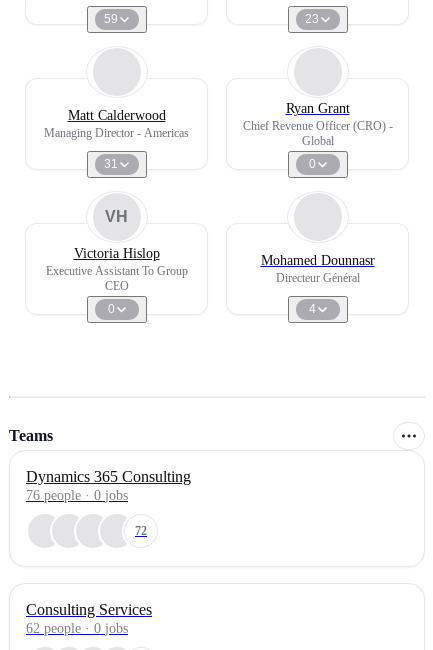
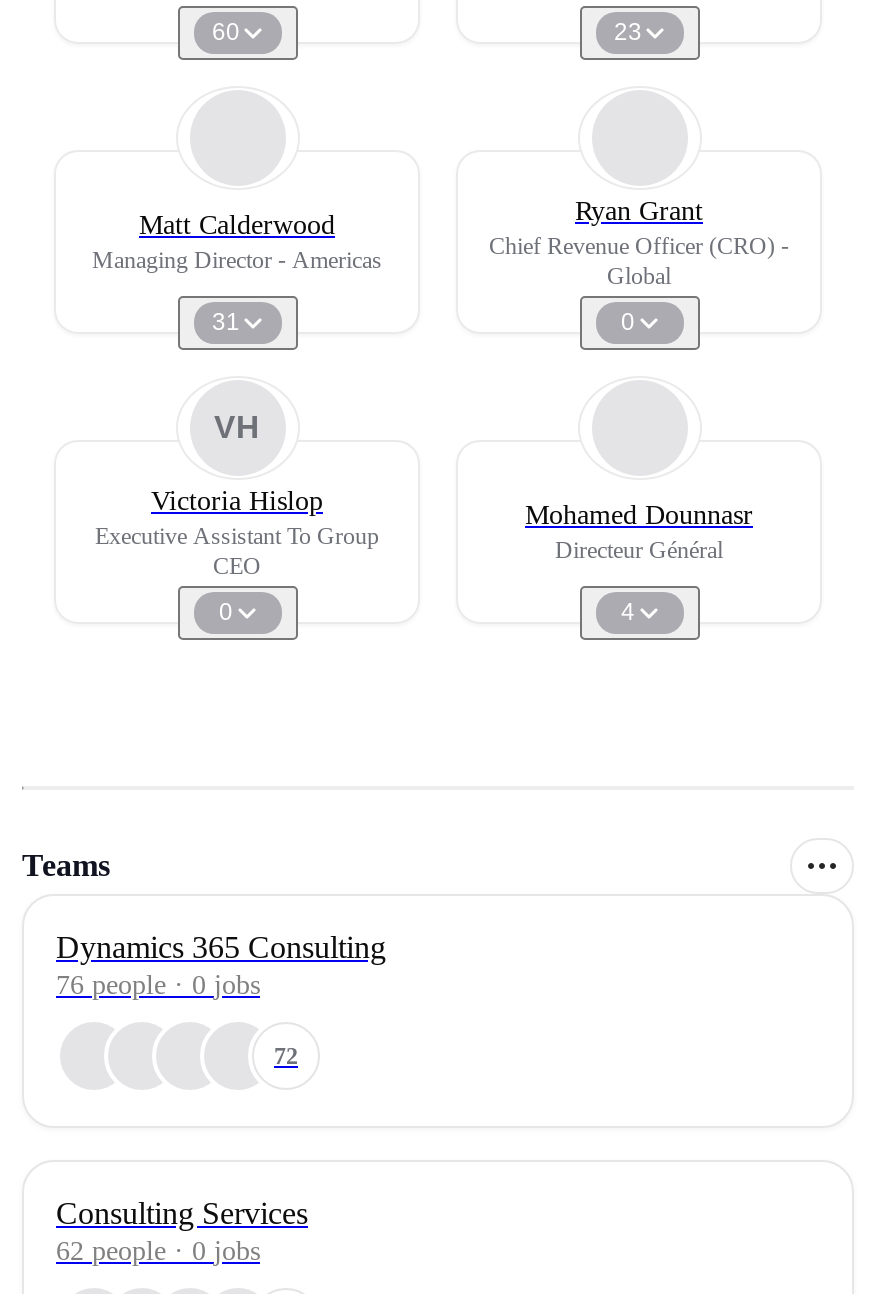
[104,12,118,26] 59 -> [212,18,240,46] 60

